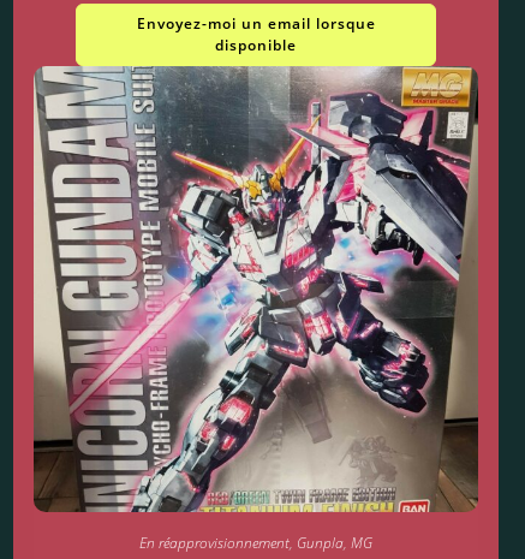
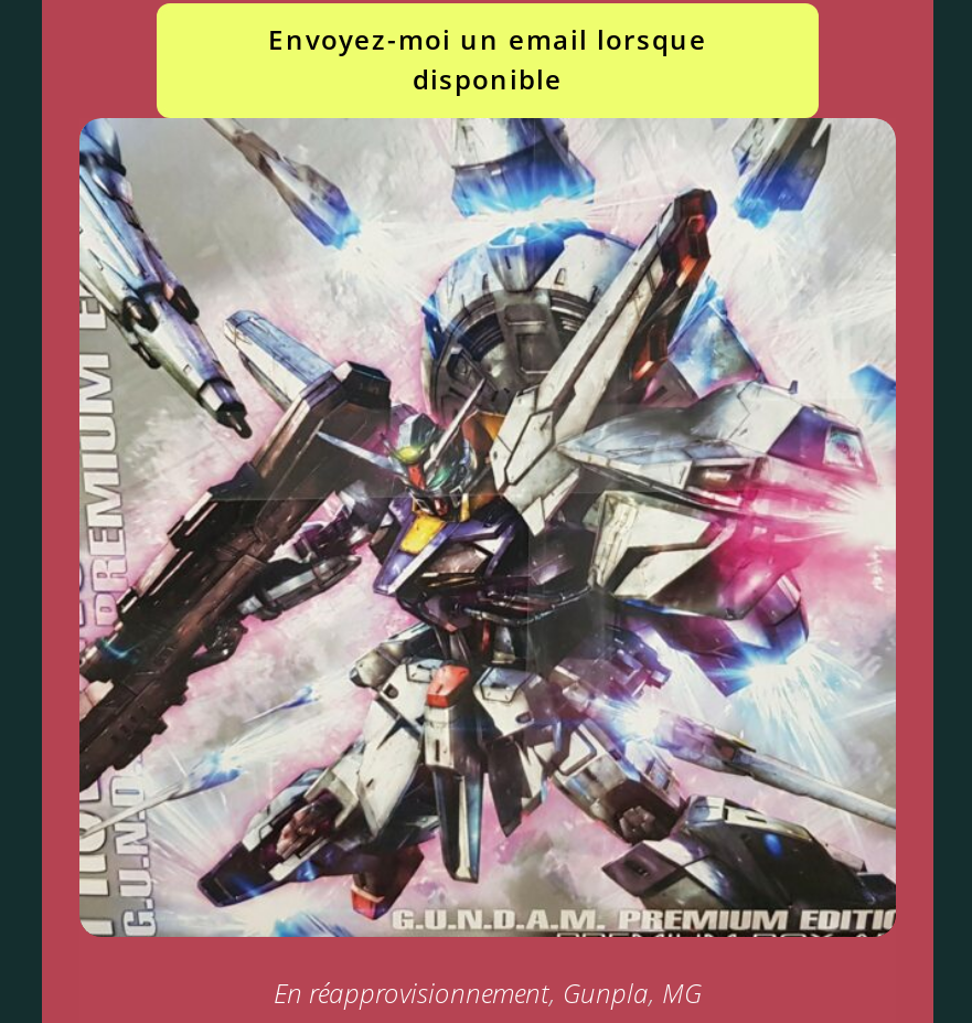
[32,65,479,513] [image] -> [77,115,898,940] [image]

